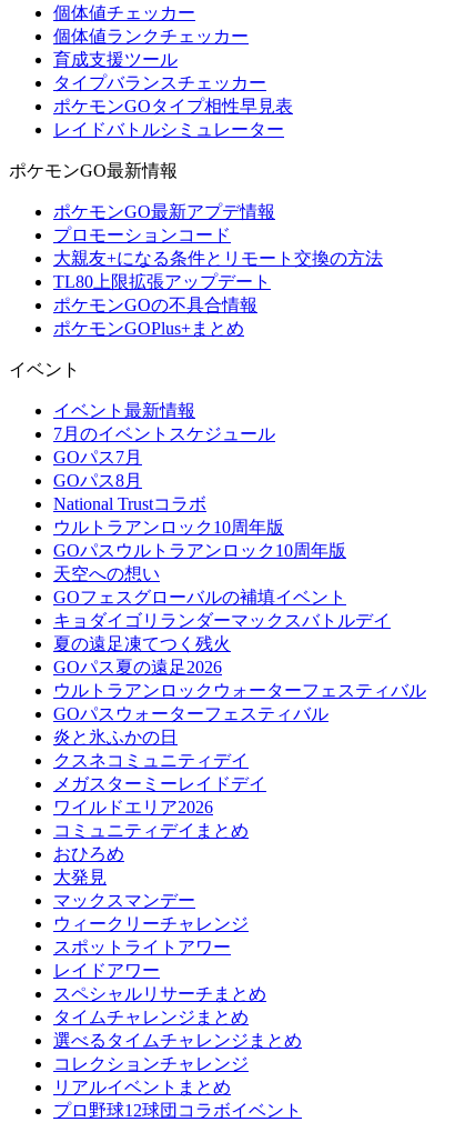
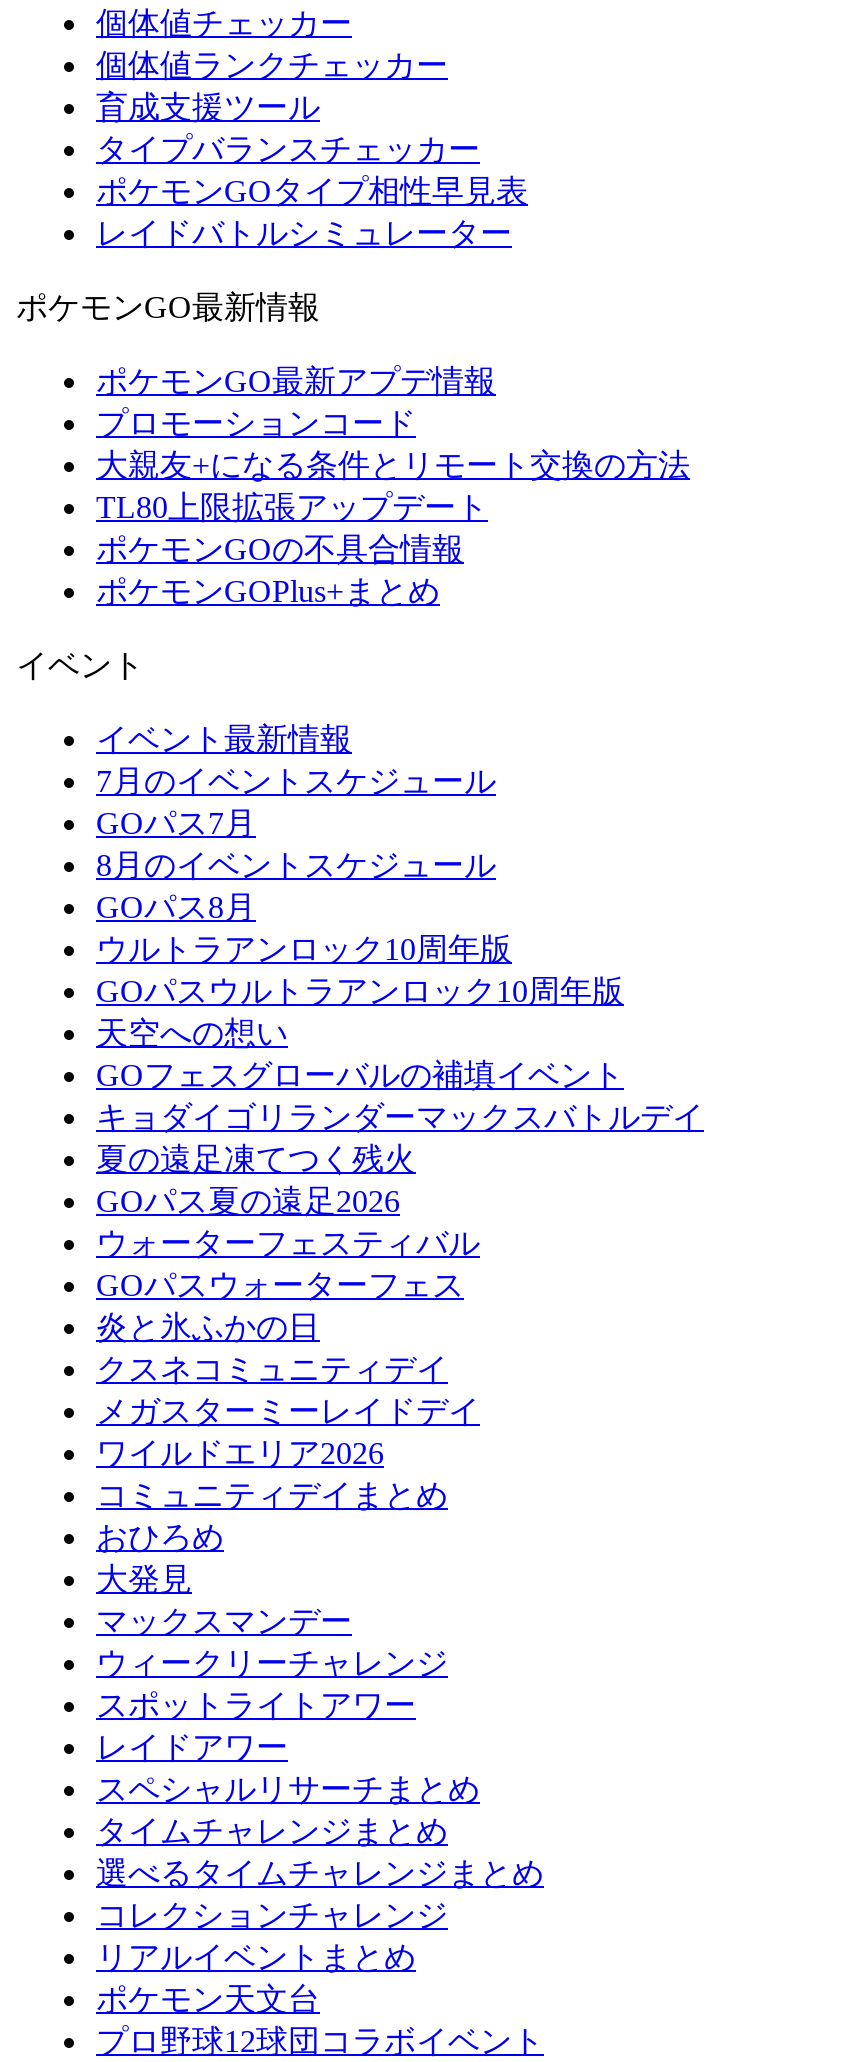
none -> [96,848,496,882] 8月のイベントスケジュール
[53,494,206,513] National Trustコラボ -> none
[53,681,426,723] ウルトラアンロックウォーターフェスティバル | GOパスウォーターフェスティバル -> [96,1226,480,1302] ウォーターフェスティバル | GOパスウォーターフェス
none -> [96,1982,320,2016] ポケモン天文台

